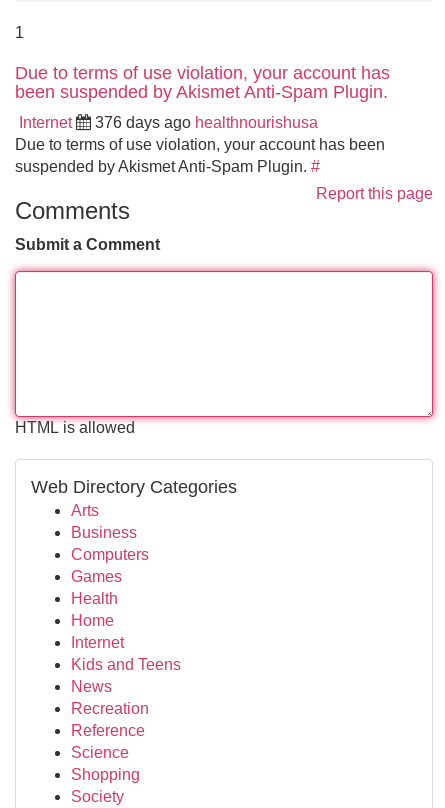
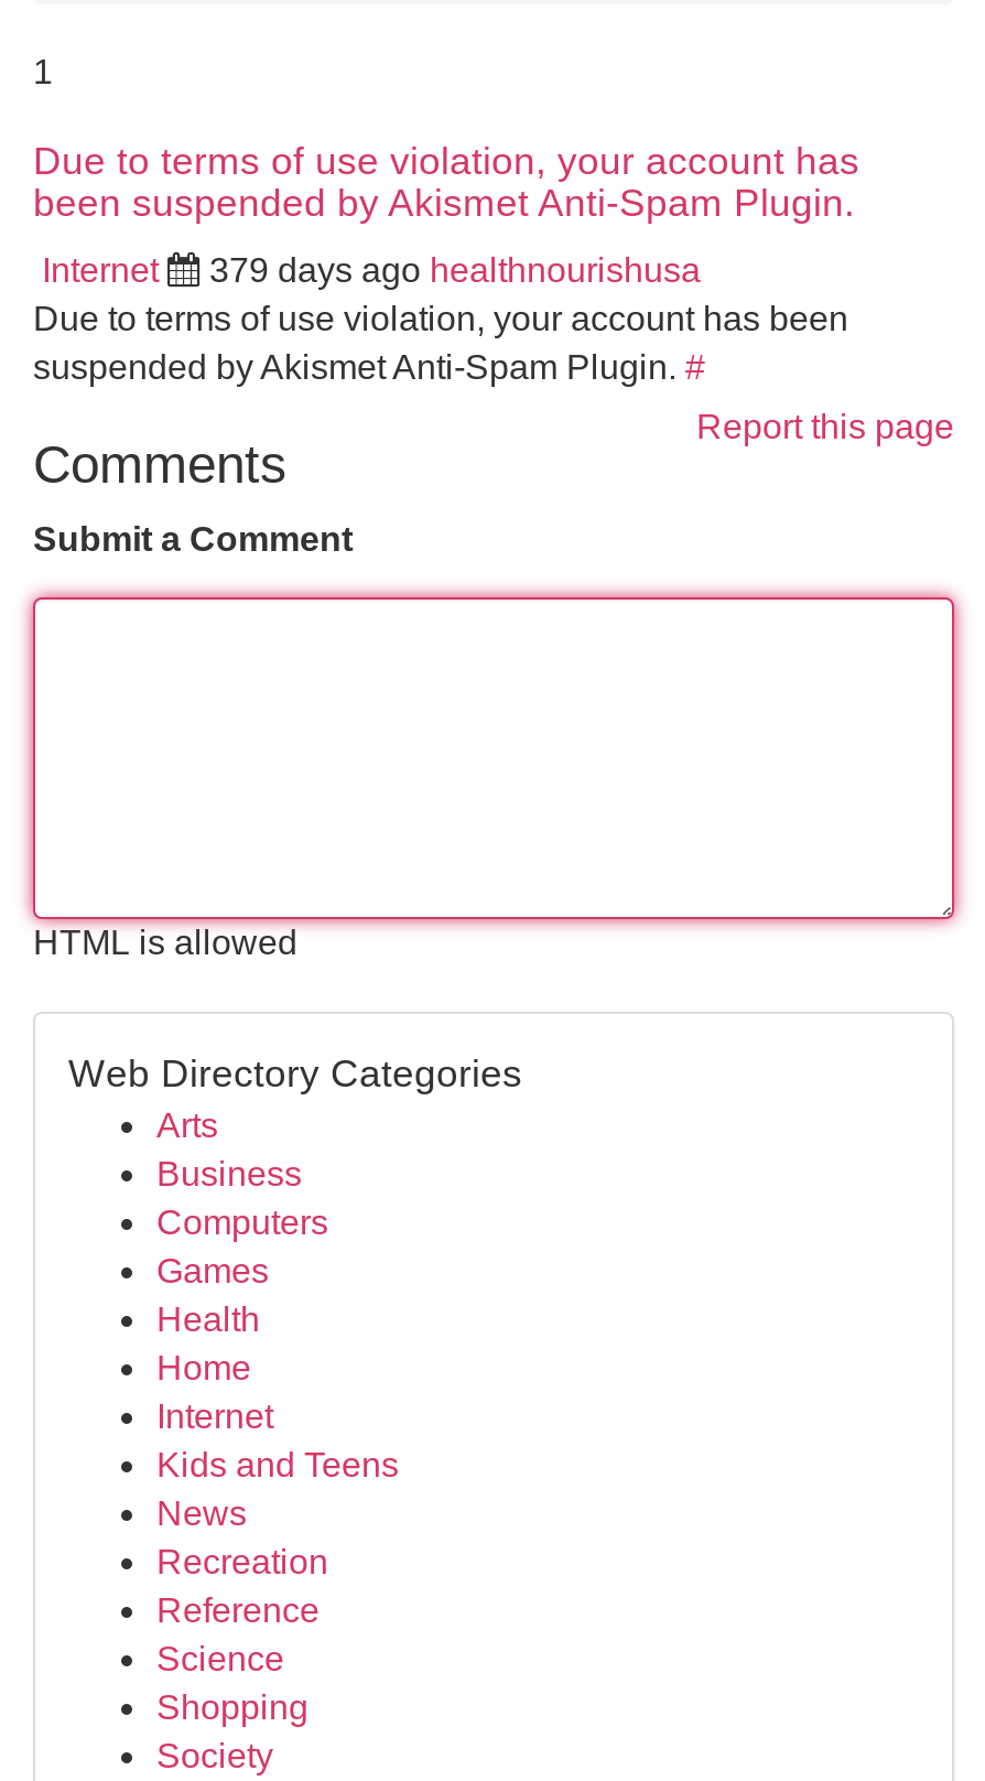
[95,114,318,131] 376 days ago healthnourishusa -> [209,251,701,289] 379 days ago healthnourishusa

